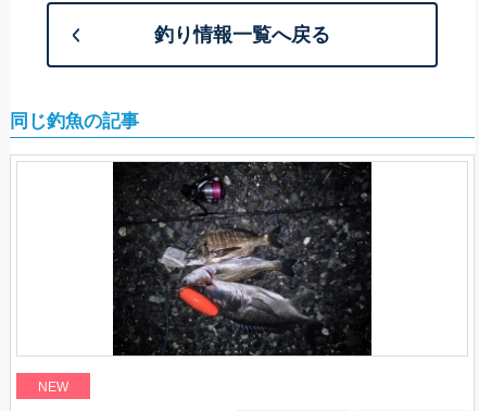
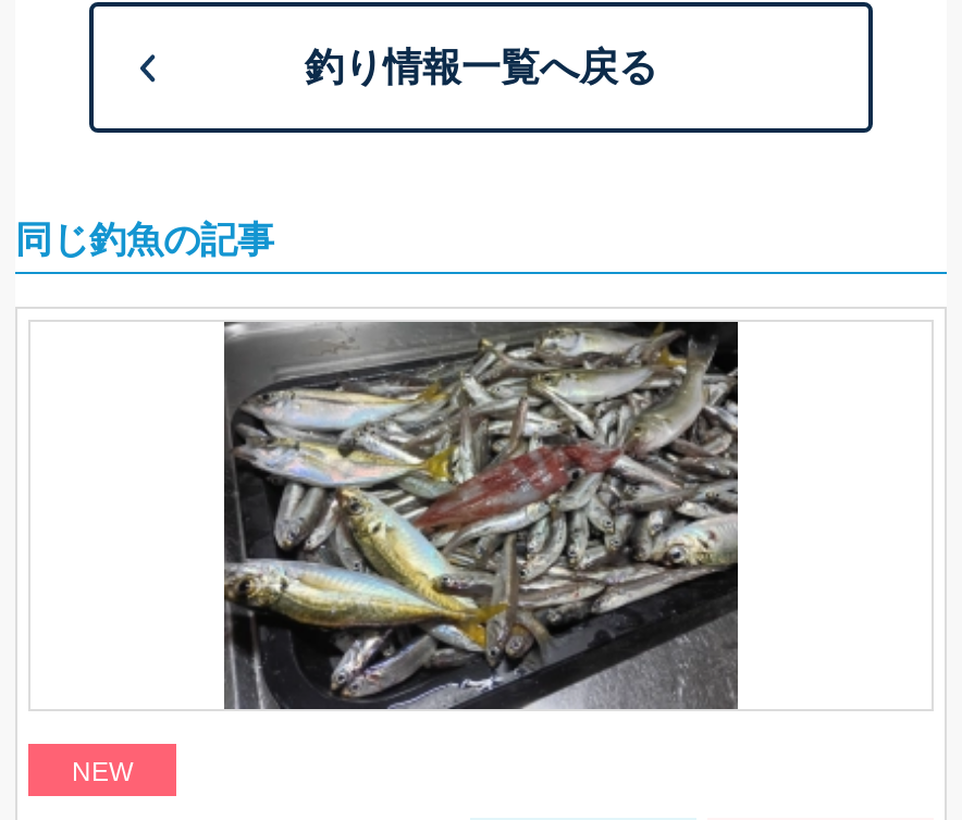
[112,161,373,357] [image] -> [222,320,740,711] [image]

